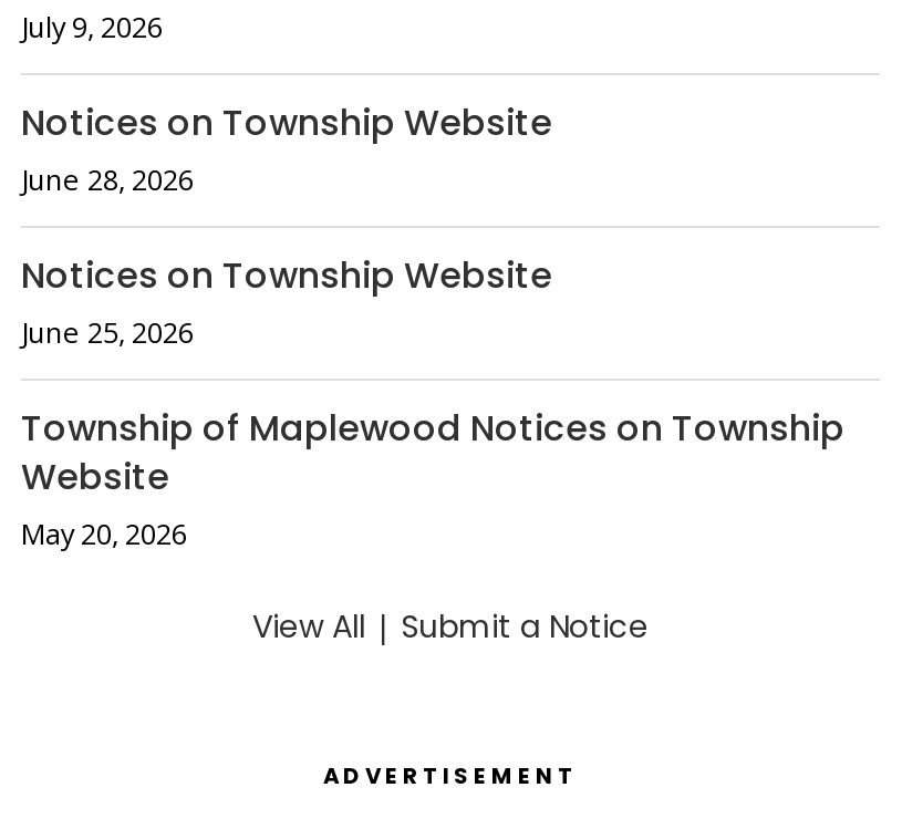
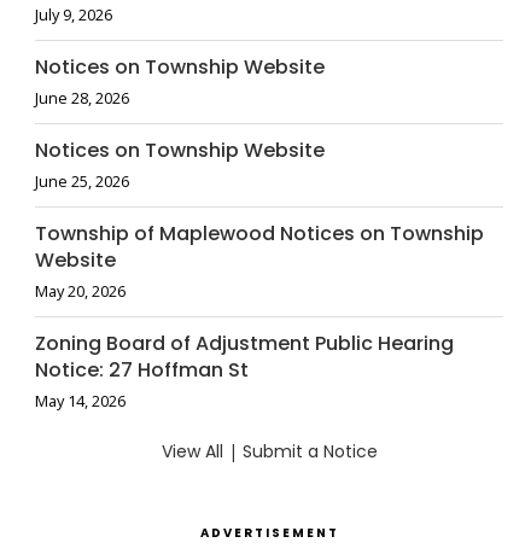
none -> [35,329,454,412] Zoning Board of Adjustment Public Hearing | Notice: 27 Hoffman St | May 14, 2026

